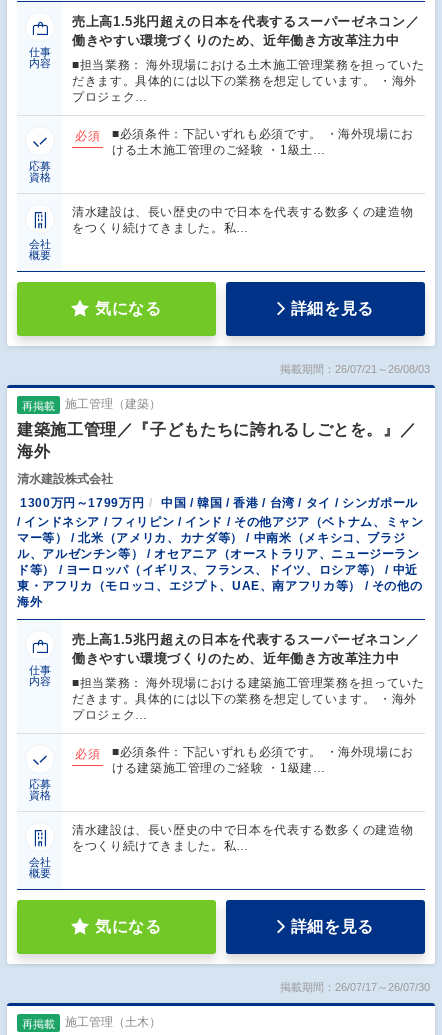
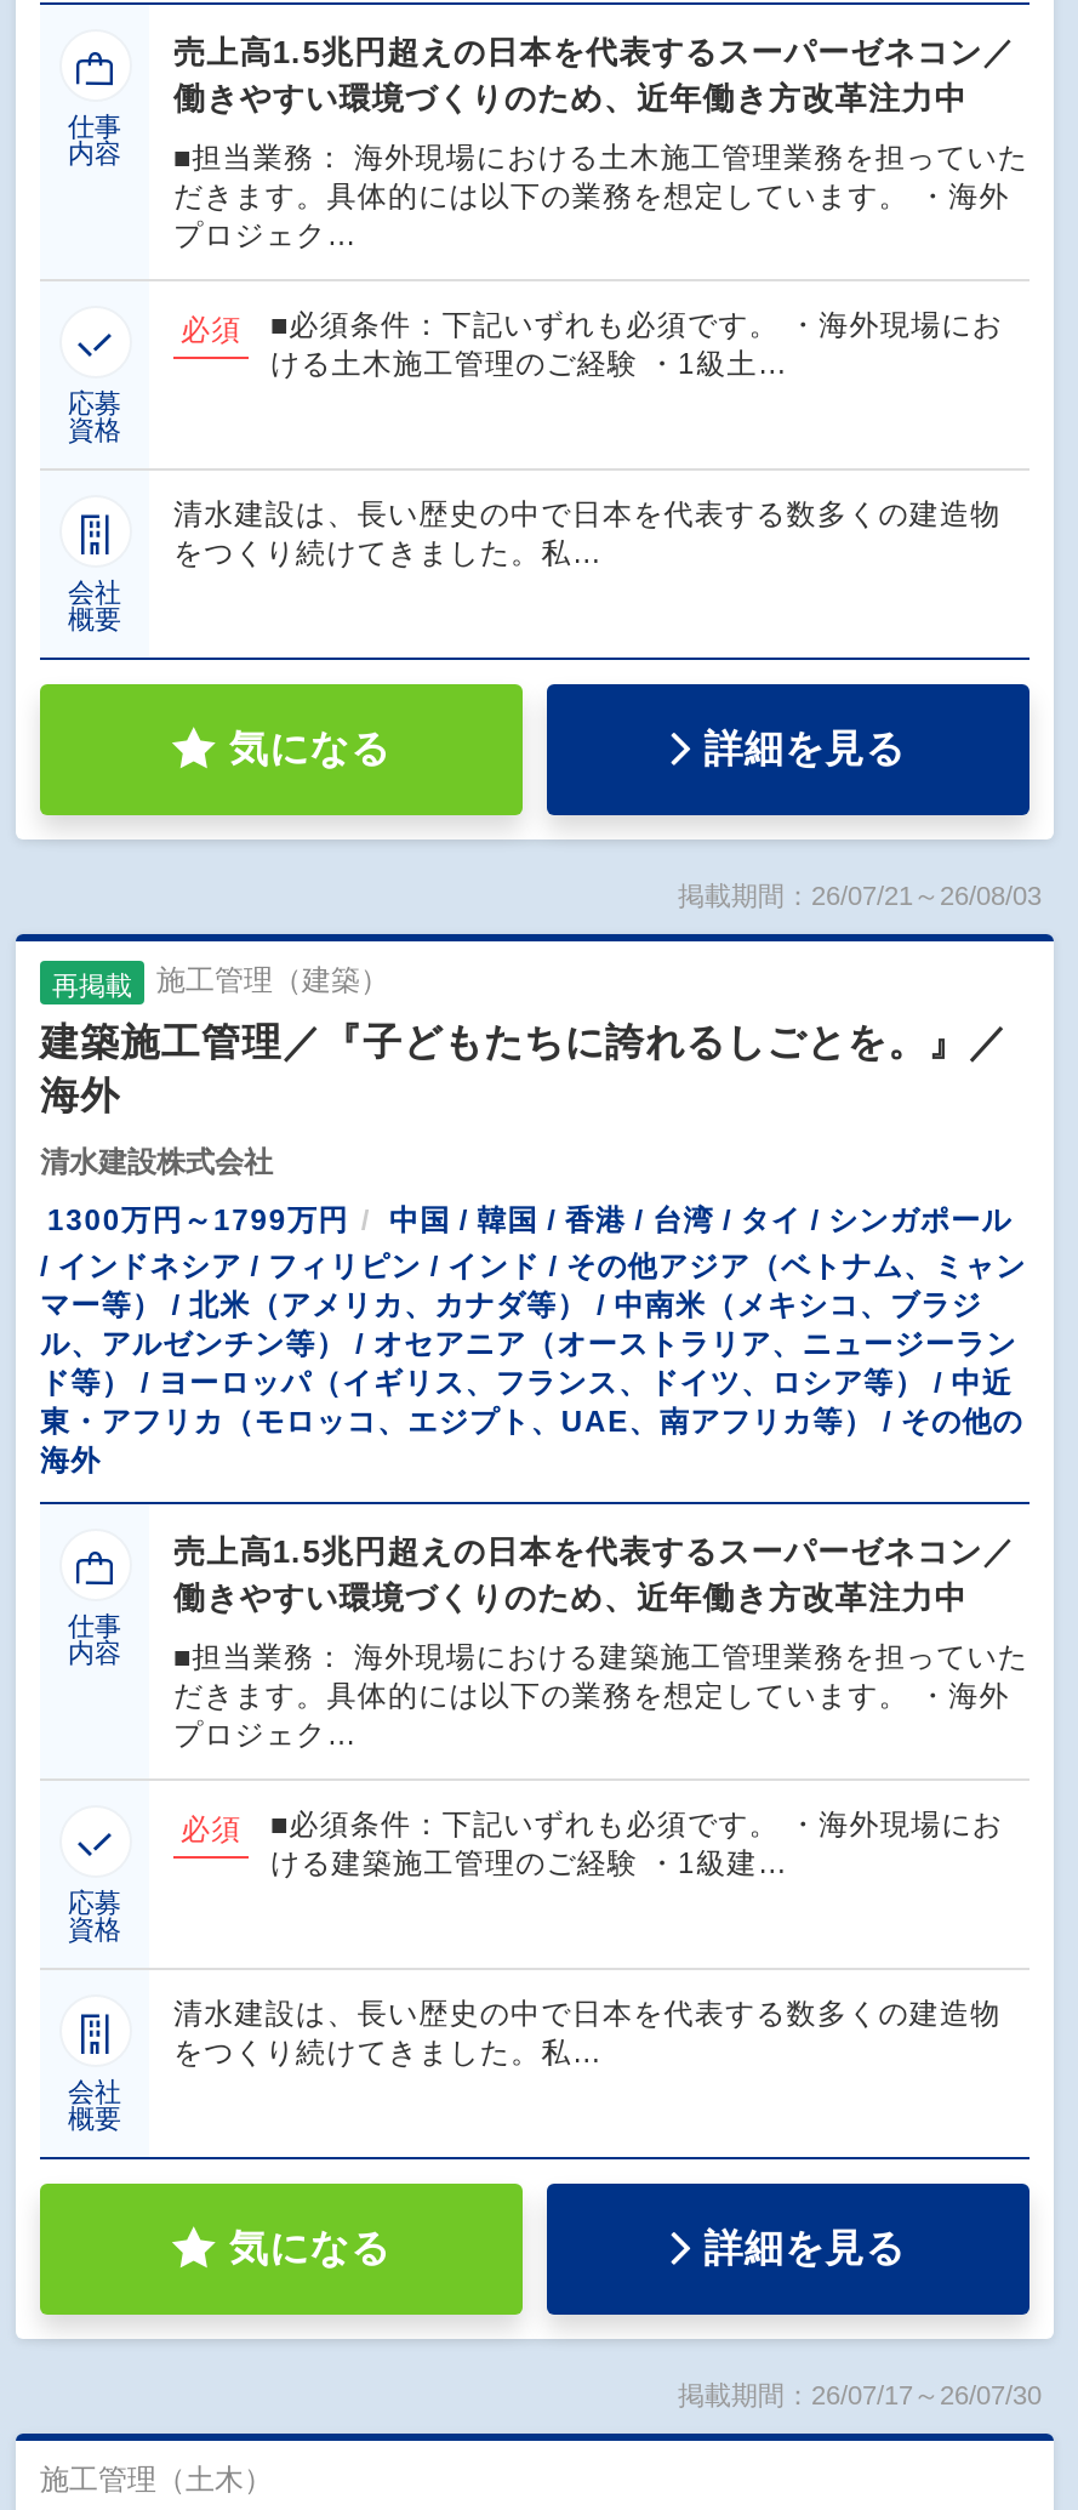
[22,1018,55,1030] 再掲載 -> none

